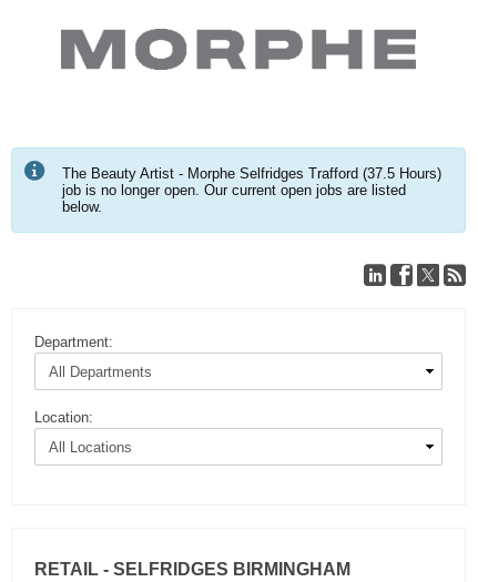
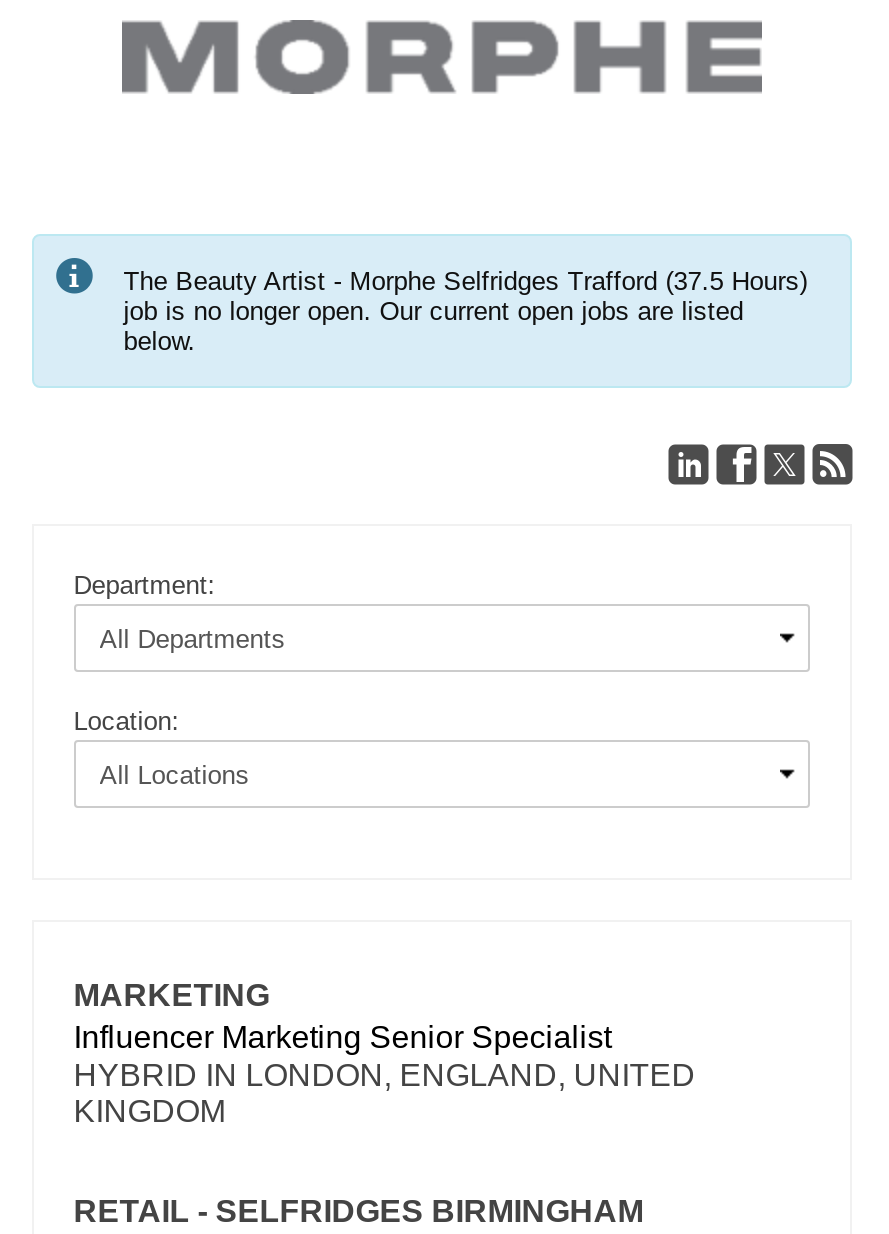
none -> [74,978,696,1128] MARKETING | Influencer Marketing Senior Specialist | HYBRID IN LONDON, ENGLAND, UNITED | KINGDOM

